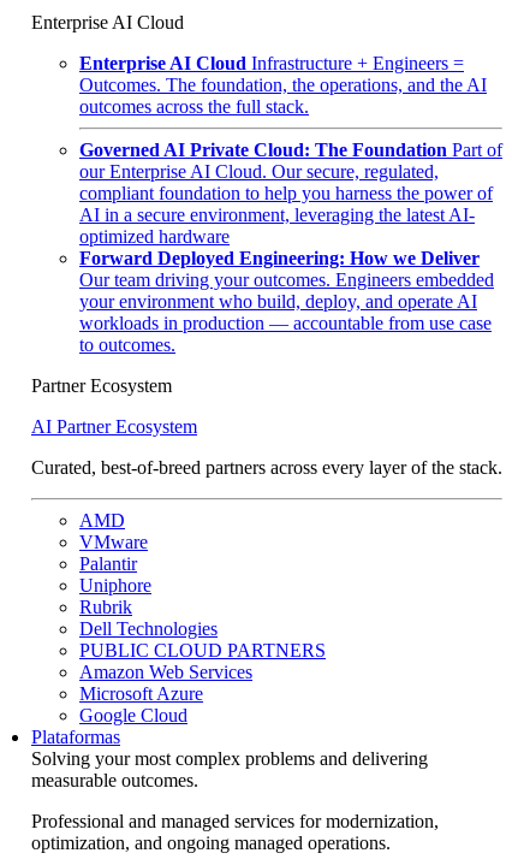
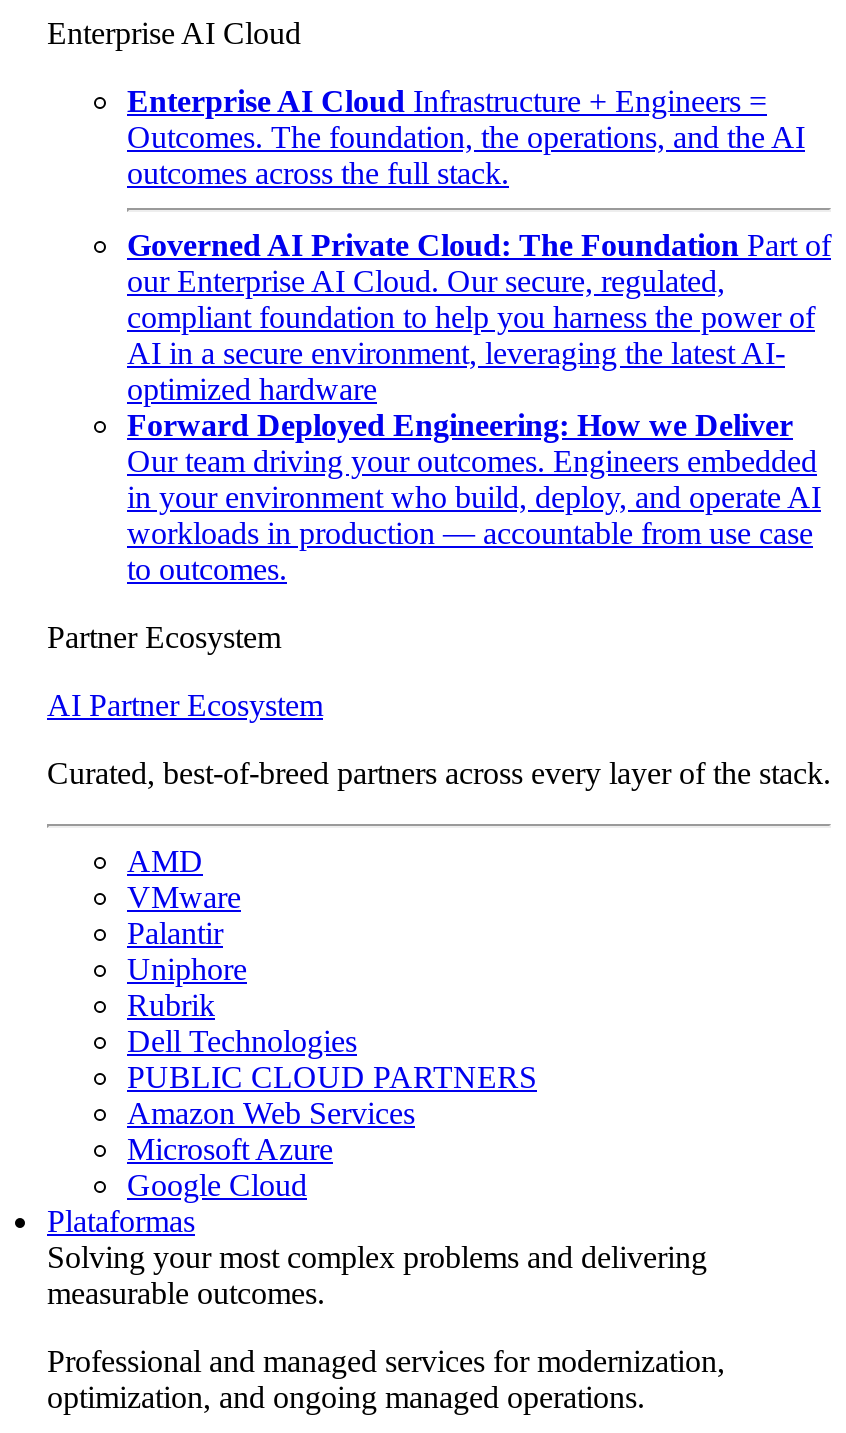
[79,291,477,312] your environment who build, deploy, and operate AI -> [127,480,821,514] in your environment who build, deploy, and operate AI

